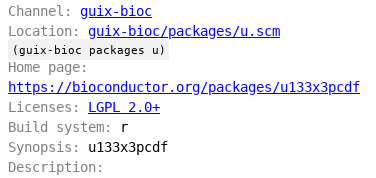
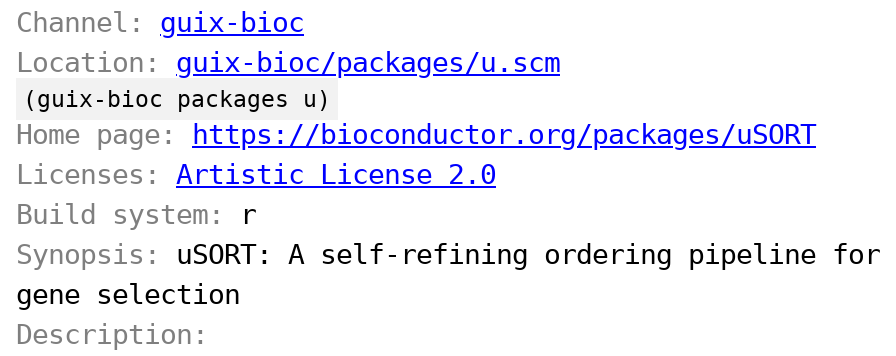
[8,59,360,115] Home page: | https://bioconductor.org/packages/u133x3pcdf | Licenses: LGPL 2.0+ -> [16,118,816,190] Home page: https://bioconductor.org/packages/uSORT | Licenses: Artistic License 2.0
moved [8,119,128,135] -> [16,198,256,230]: Build system: r
[8,139,168,155] Synopsis: u133x3pcdf -> [16,238,880,310] Synopsis: uSORT: A self-refining ordering pipeline for | gene selection

